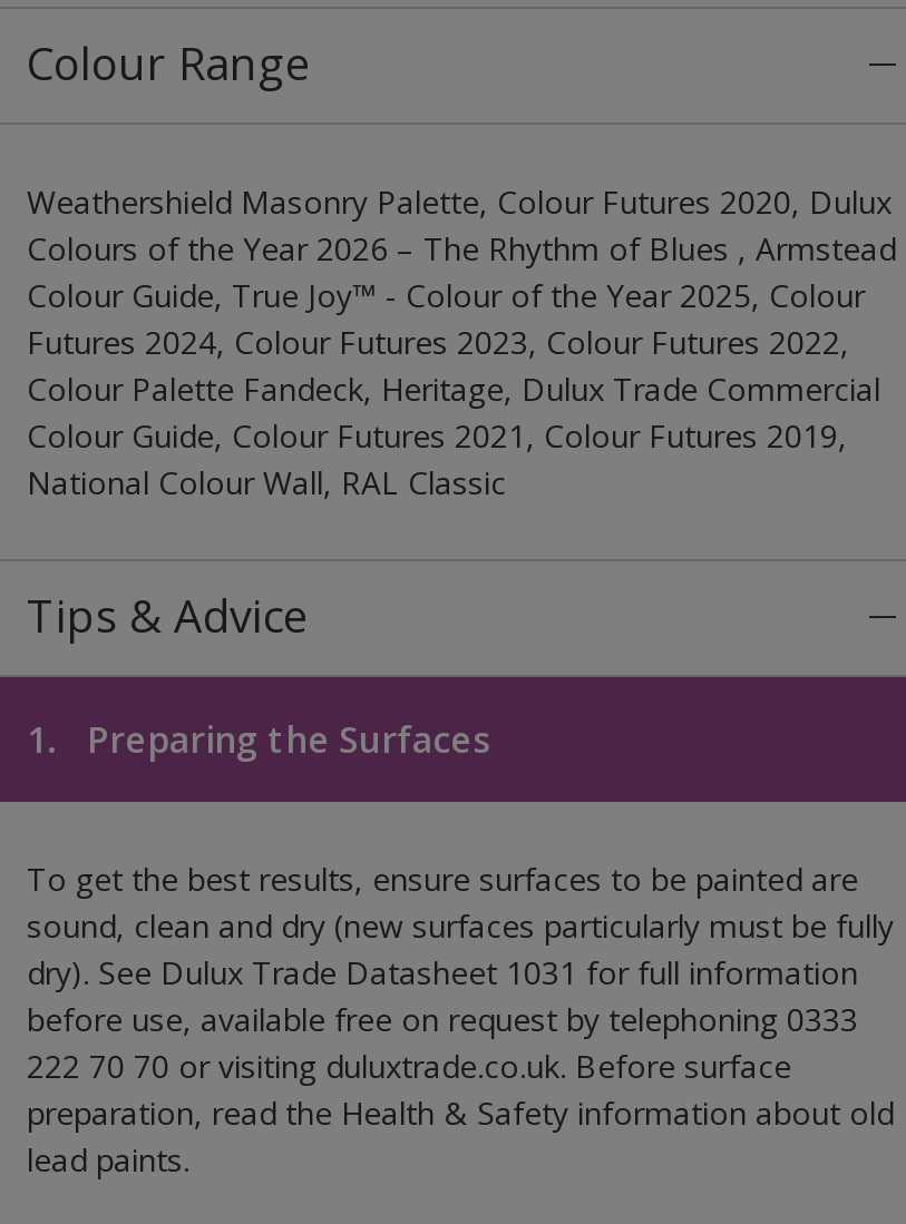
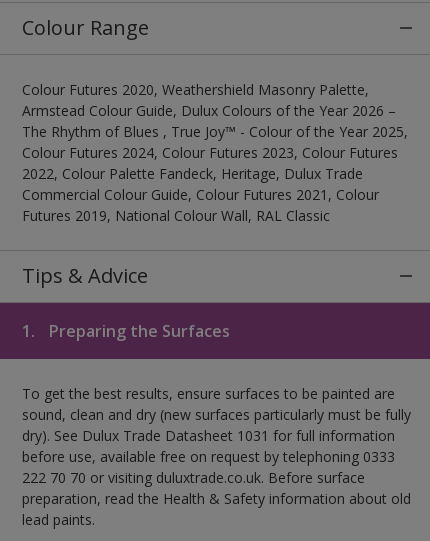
[27,180,896,503] Weathershield Masonry Palette, Colour Futures 2020, Dulux | Colours of the Year 2026 – The Rhythm of Blues , Armstead | Colour Guide, True Joy™ - Colour of the Year 2025, Colour | Futures 2024, Colour Futures 2023, Colour Futures 2022, | Colour Palette Fandeck, Heritage, Dulux Trade Commercial | Colour Guide, Colour Futures 2021, Colour Futures 2019, | National Colour Wall, RAL Classic -> [22,80,408,225] Colour Futures 2020, Weathershield Masonry Palette, | Armstead Colour Guide, Dulux Colours of the Year 2026 – | The Rhythm of Blues , True Joy™ - Colour of the Year 2025, | Colour Futures 2024, Colour Futures 2023, Colour Futures | 2022, Colour Palette Fandeck, Heritage, Dulux Trade | Commercial Colour Guide, Colour Futures 2021, Colour | Futures 2019, National Colour Wall, RAL Classic

